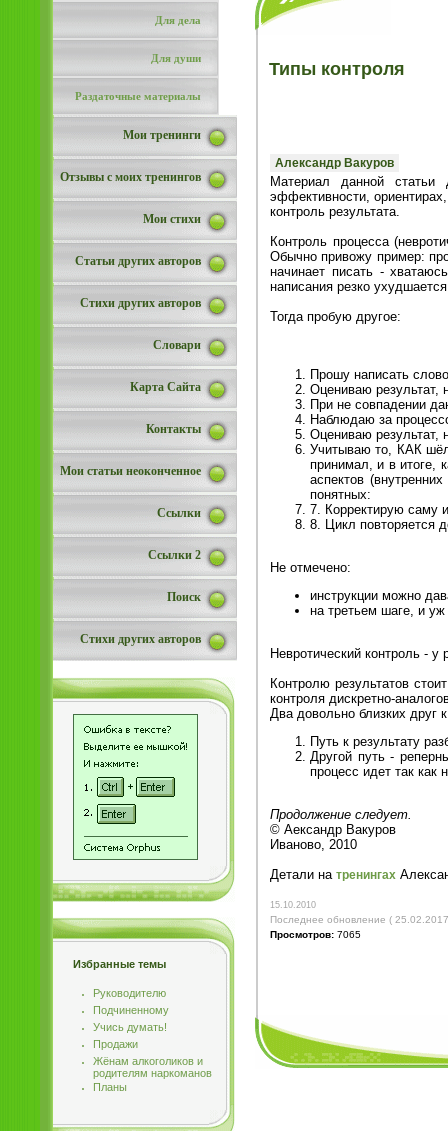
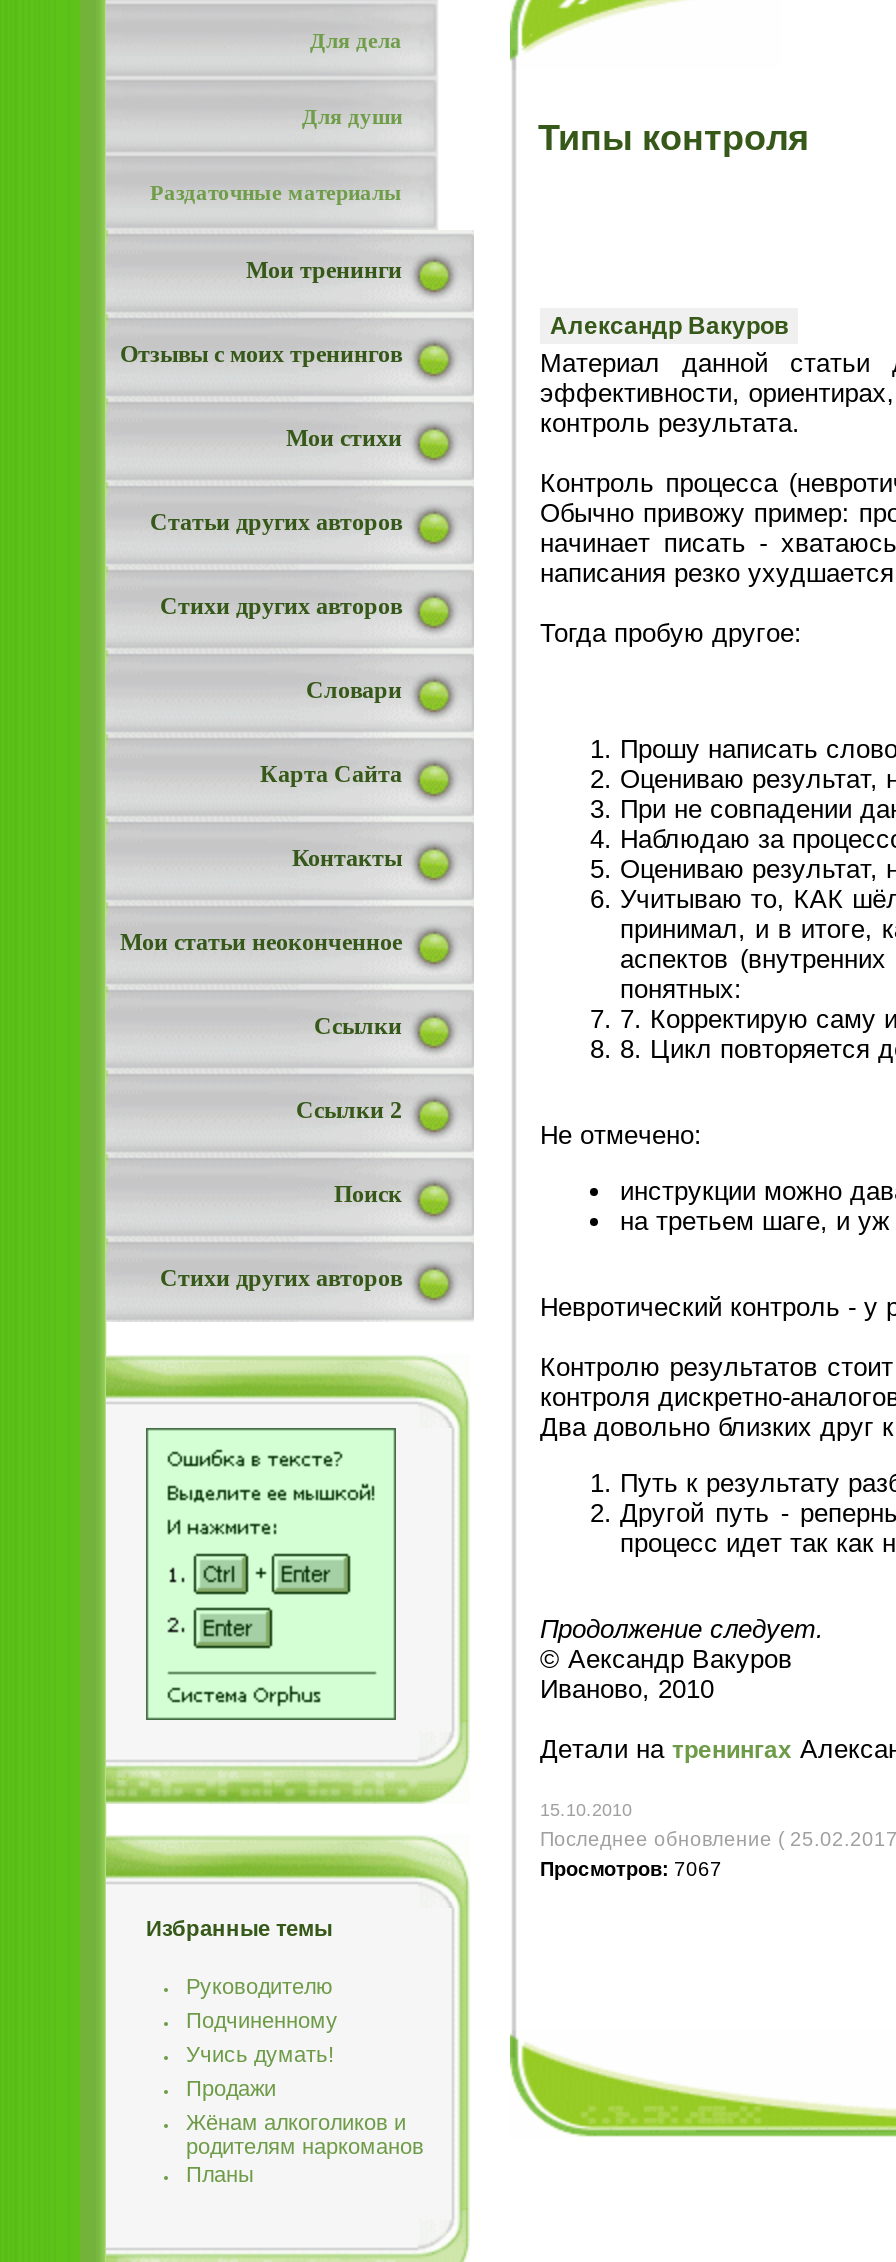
[270,928,361,939] Просмотров: 7065 -> [540,1857,722,1879] Просмотров: 7067

